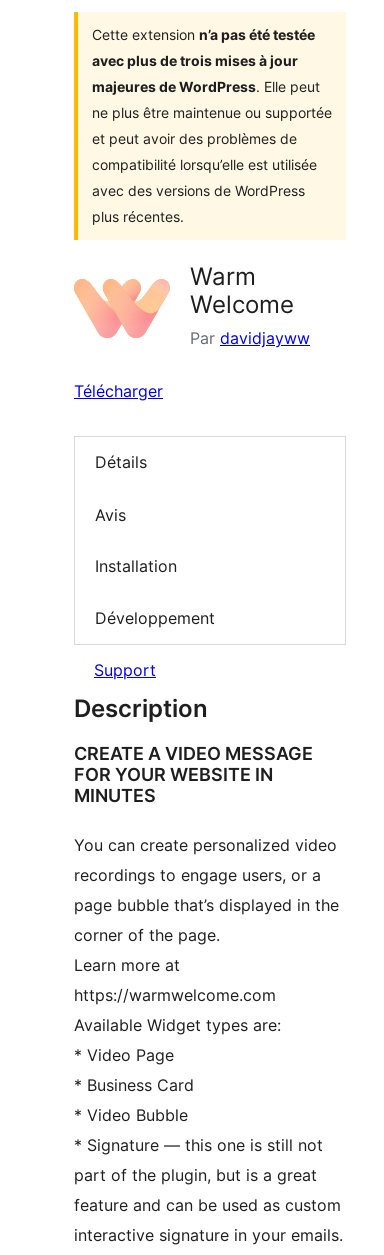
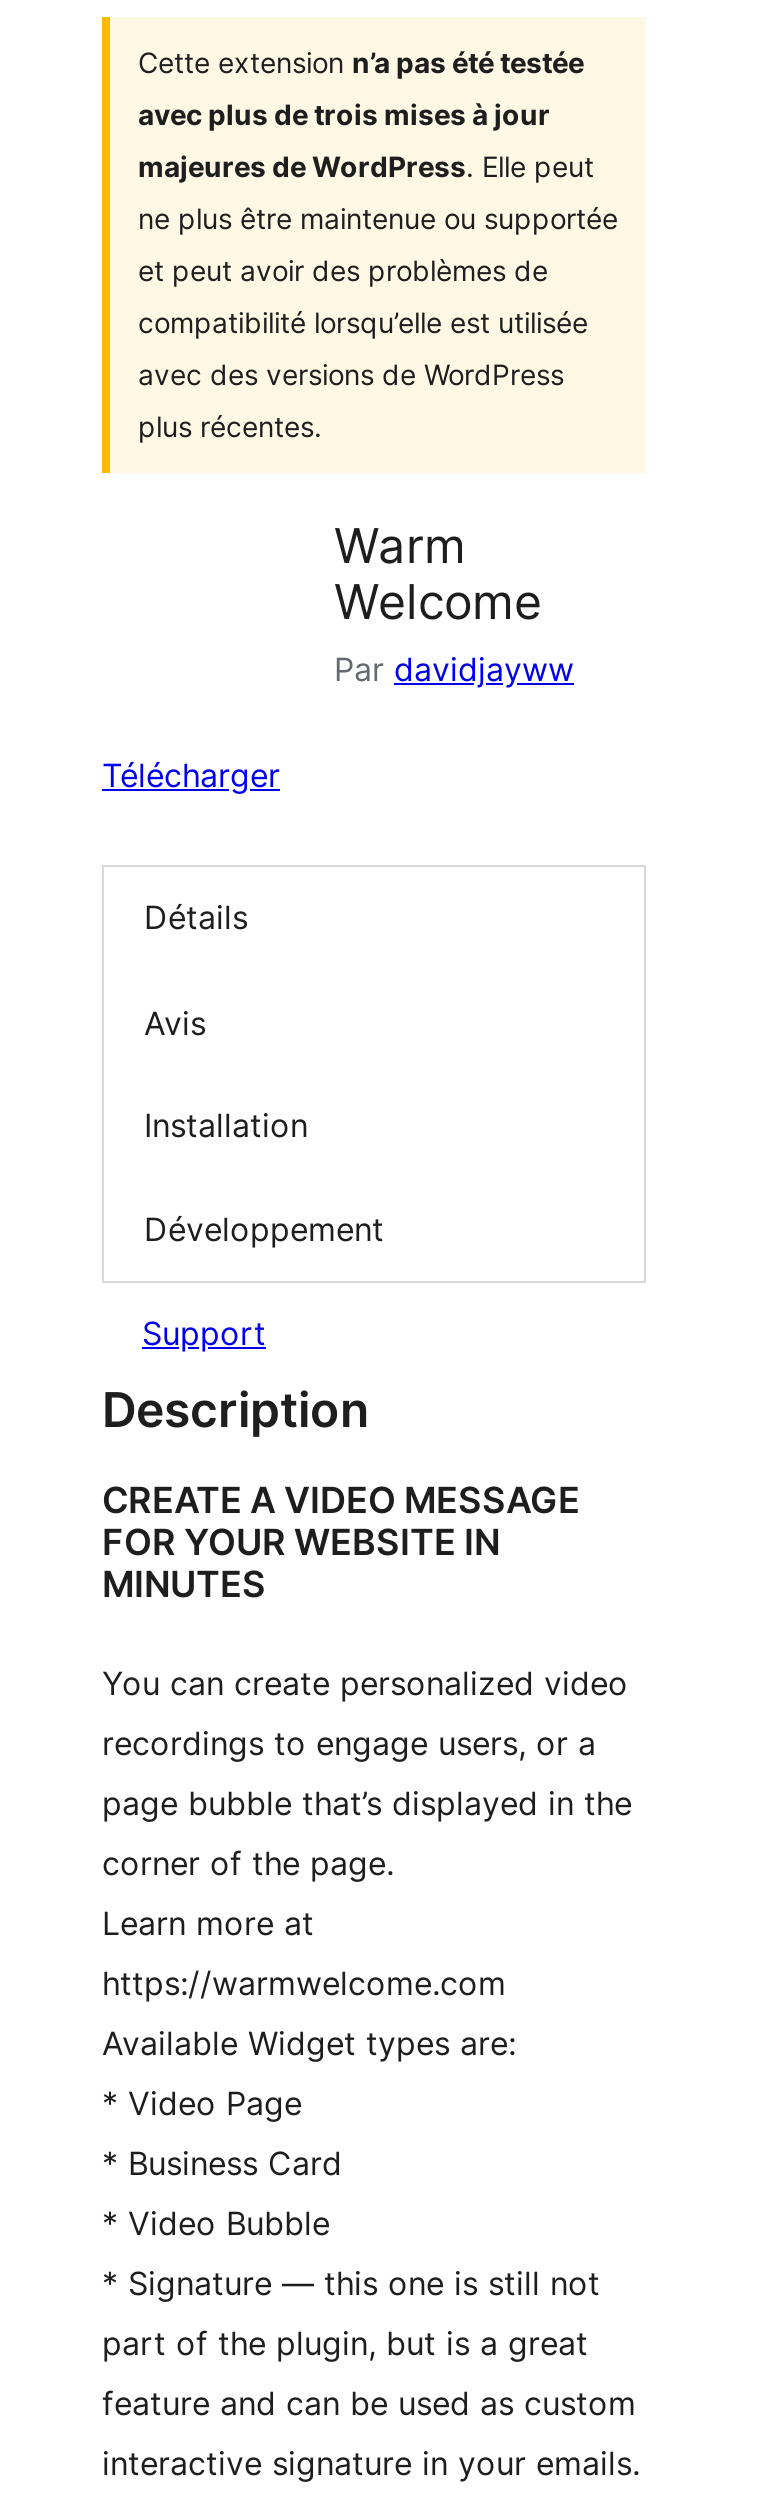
[73,278,171,339] [image] -> none

